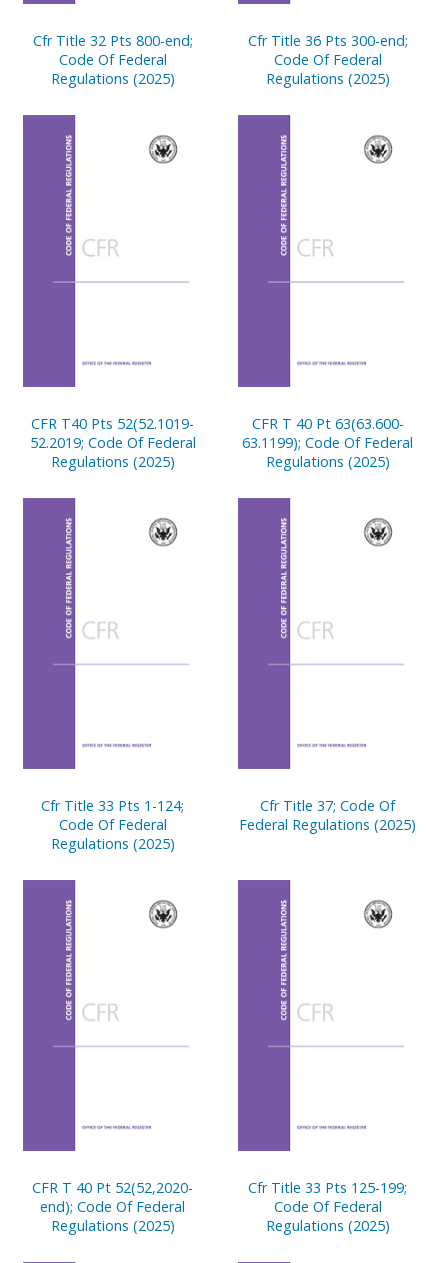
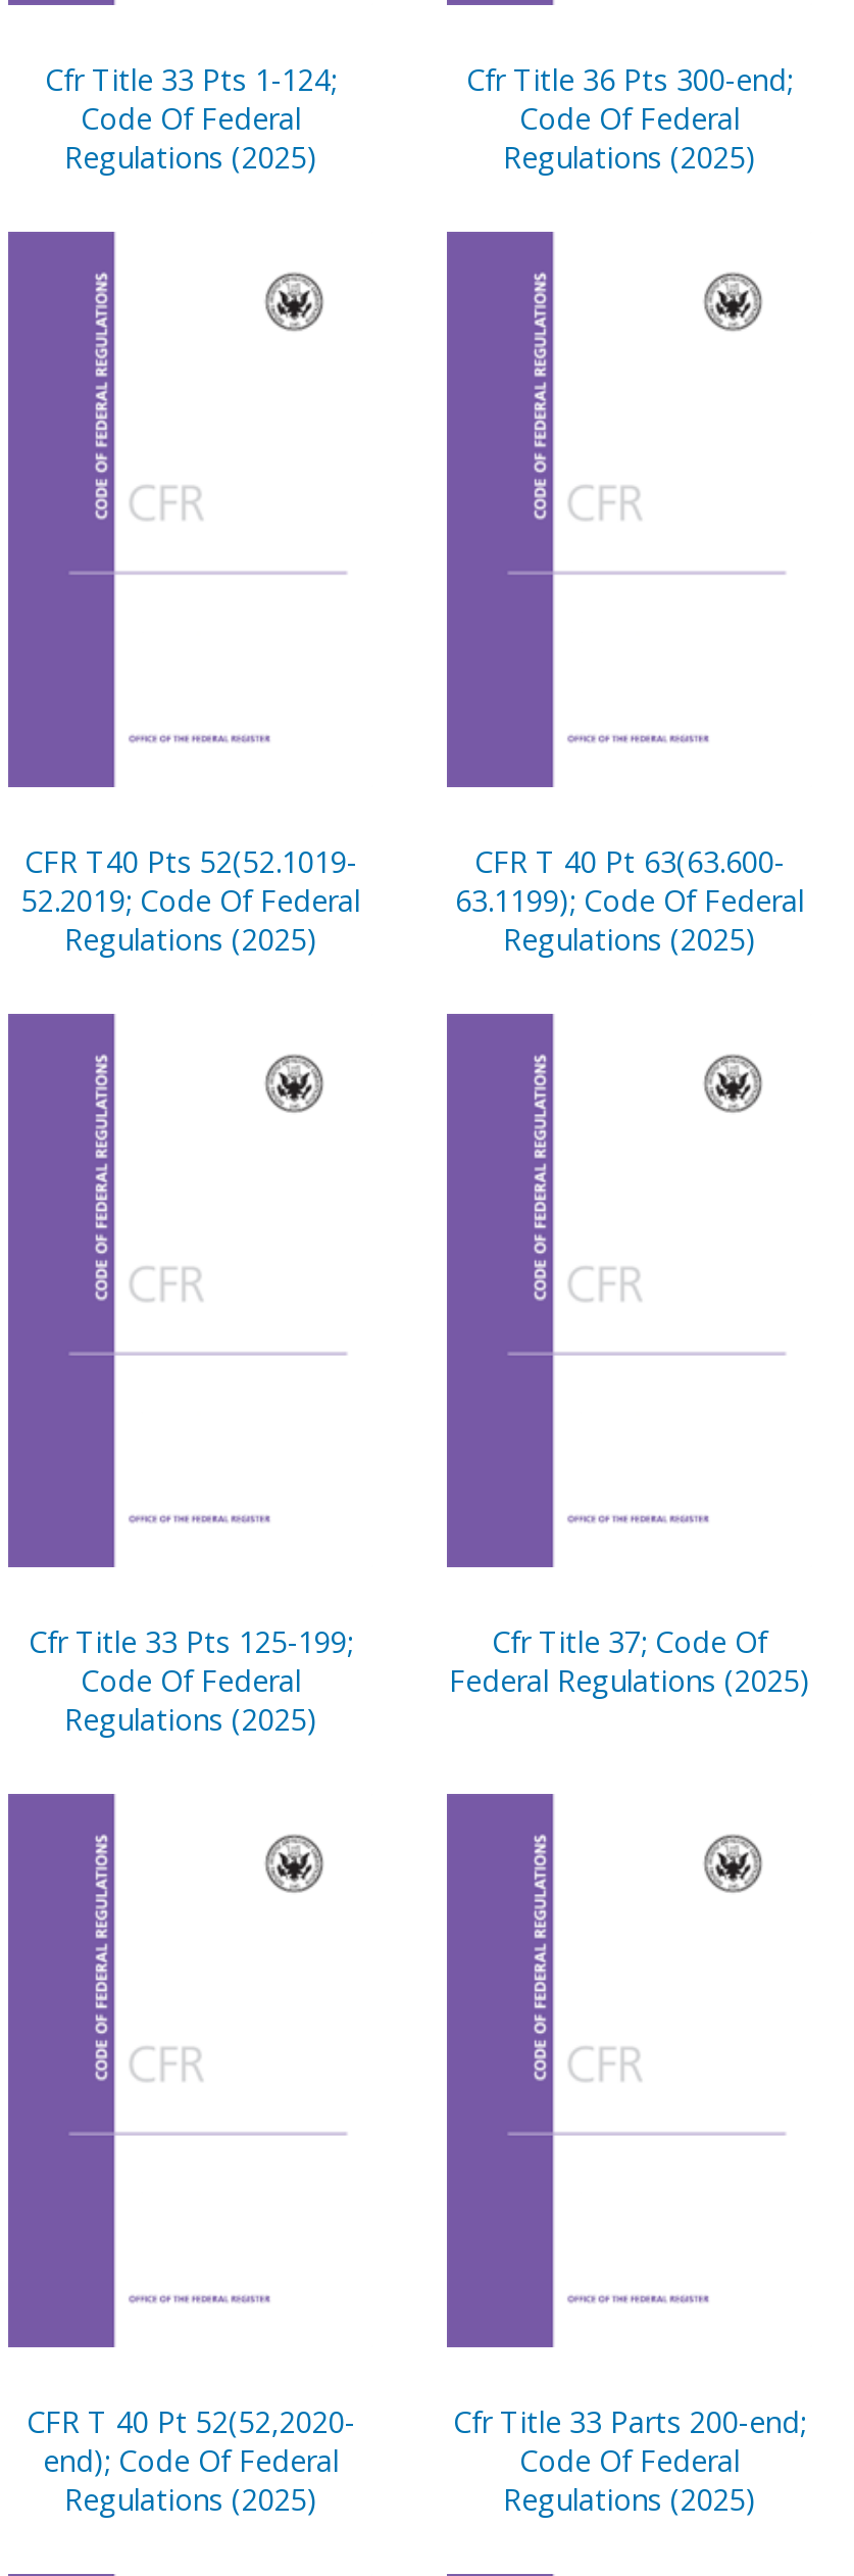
[32,31,192,50] Cfr Title 32 Pts 800-end; -> [45,61,337,100] Cfr Title 33 Pts 1-124;
[41,796,184,815] Cfr Title 33 Pts 1-124; -> [29,1622,353,1661] Cfr Title 33 Pts 125-199;
[248,1178,407,1197] Cfr Title 33 Pts 125-199; -> [453,2402,806,2441] Cfr Title 33 Parts 200-end;

